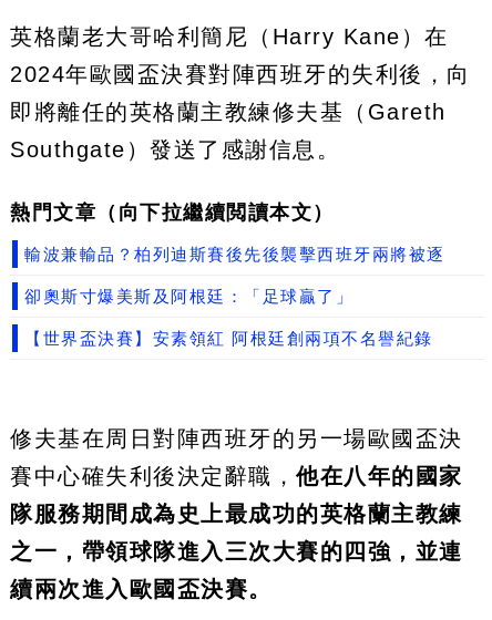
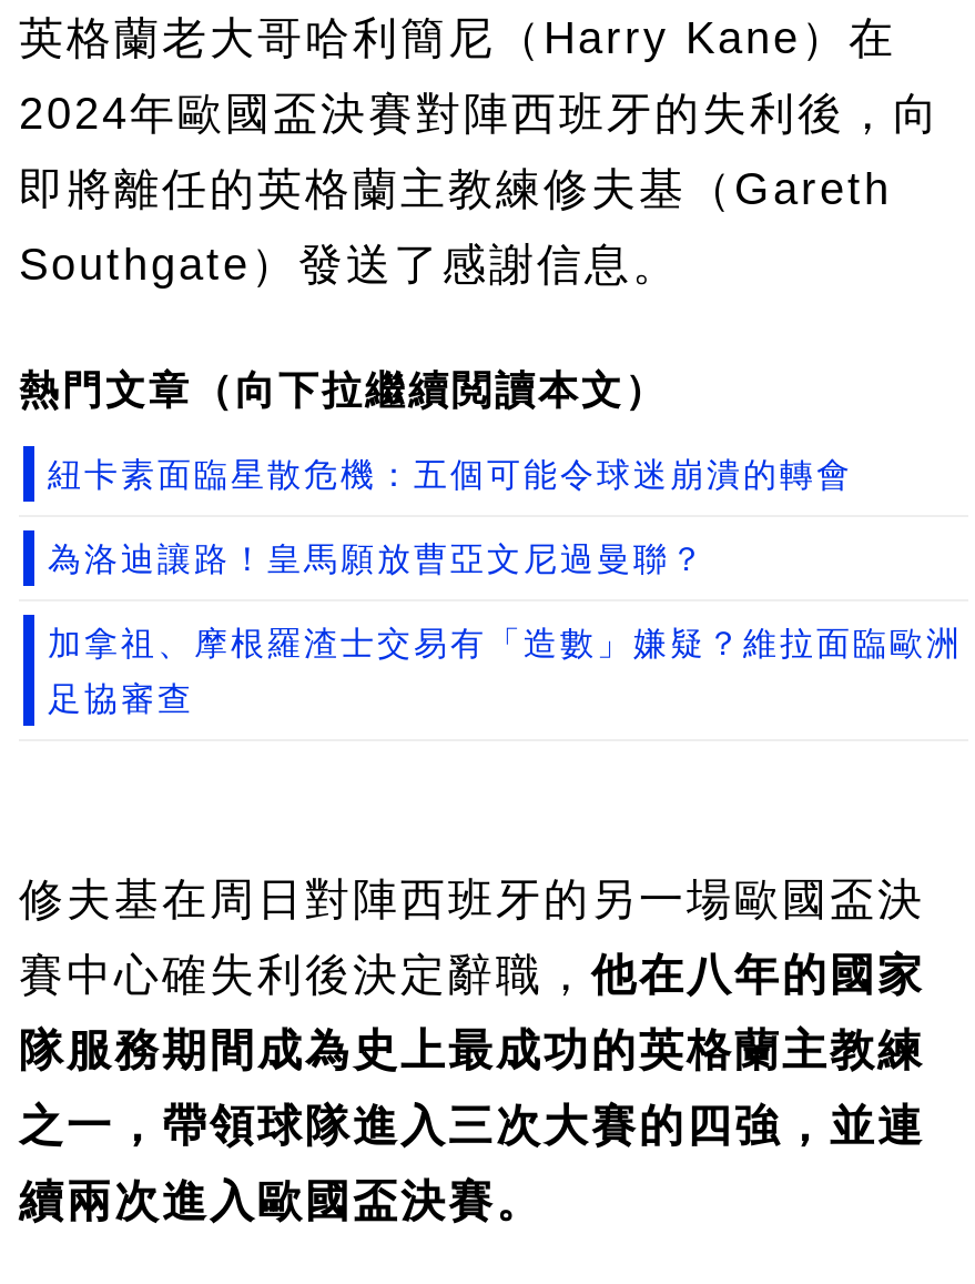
[24,245,445,348] 輸波兼輸品？柏列迪斯賽後先後襲擊西班牙兩將被逐 | 卻奧斯寸爆美斯及阿根廷：「足球贏了」 | 【世界盃決賽】安素領紅 阿根廷創兩項不名譽紀錄 -> [48,455,963,717] 紐卡素面臨星散危機：五個可能令球迷崩潰的轉會 | 為洛迪讓路！皇馬願放曹亞文尼過曼聯？ | 加拿祖、摩根羅渣士交易有「造數」嫌疑？維拉面臨歐洲 | 足協審查

